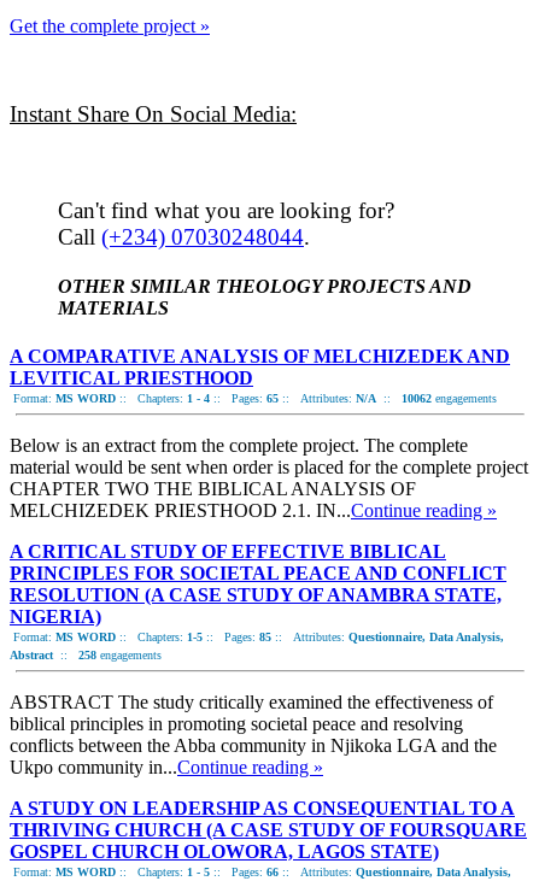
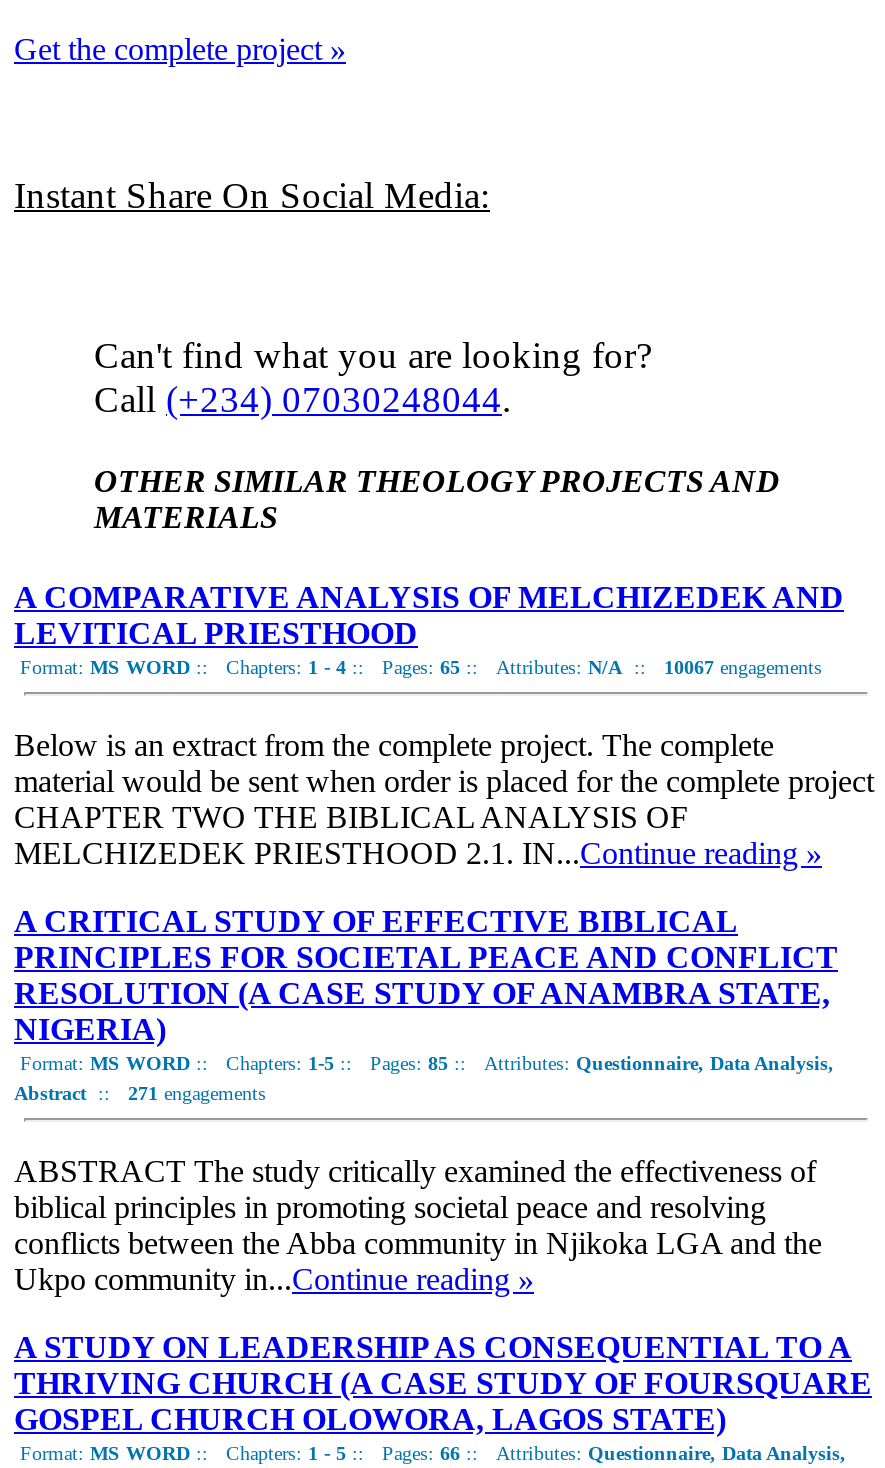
[10,391,497,404] Format: MS WORD:: Chapters: 1 - 4:: Pages: 65:: Attributes: N/A:: 10062 engagements -> [14,655,822,677] Format: MS WORD:: Chapters: 1 - 4:: Pages: 65:: Attributes: N/A:: 10067 engagements
[10,648,162,661] Abstract:: 258 engagements -> [14,1081,266,1103] Abstract:: 271 engagements

